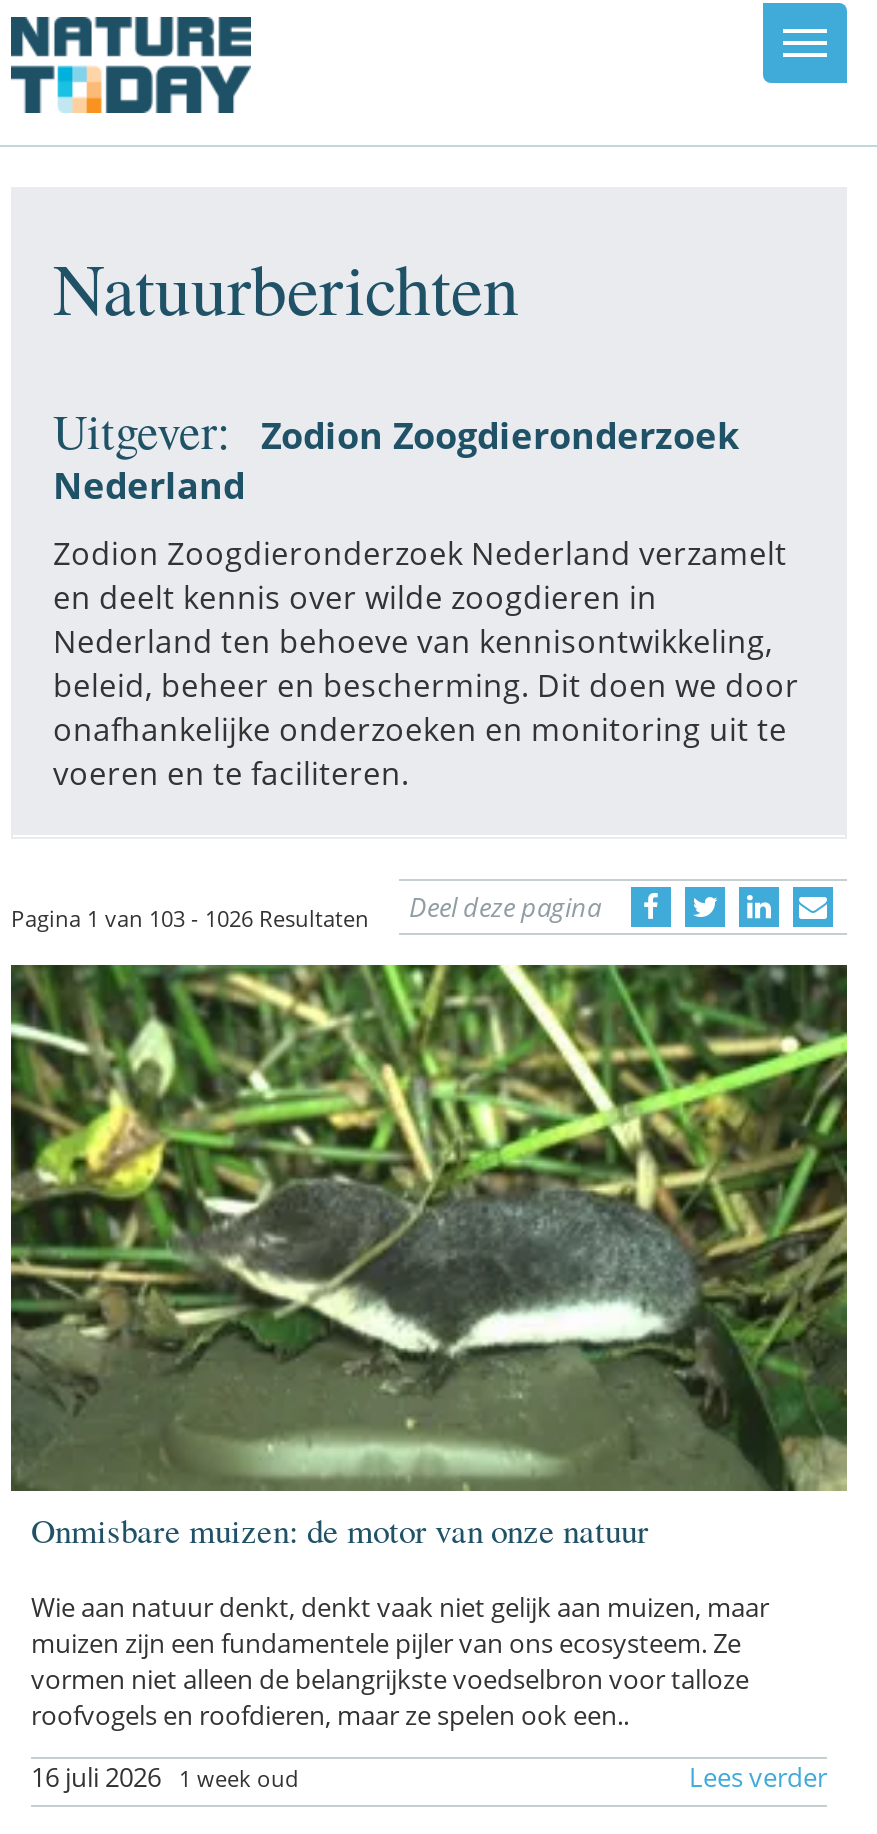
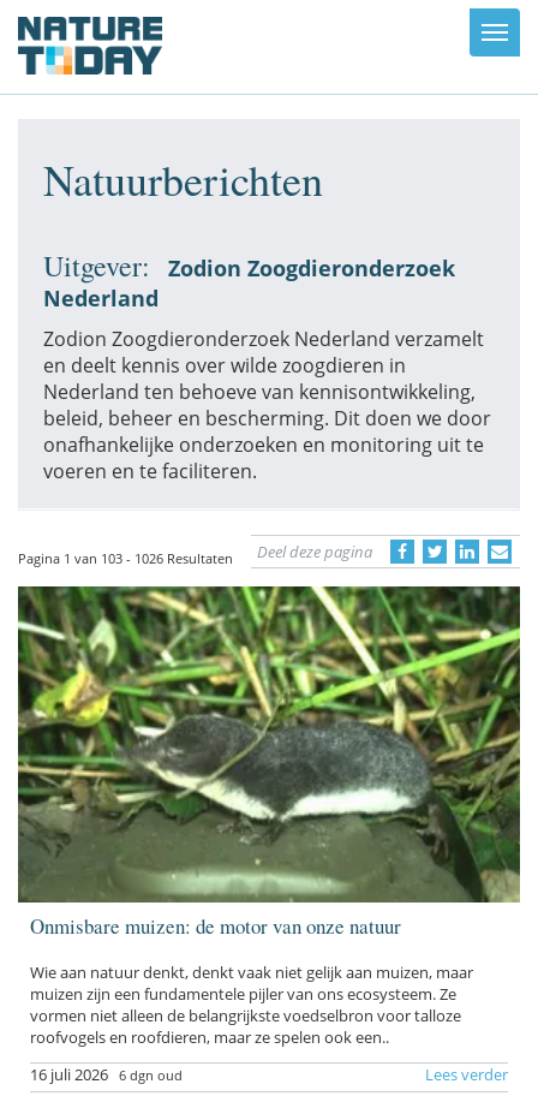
[31,1758,299,1794] 16 juli 2026 1 week oud -> [30,1063,183,1085] 16 juli 2026 6 dgn oud

